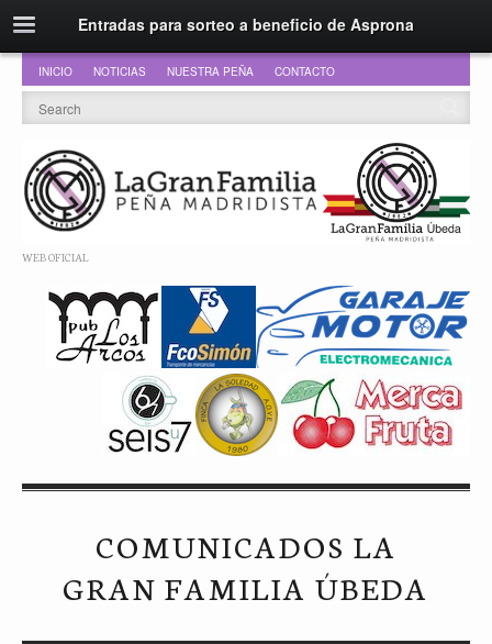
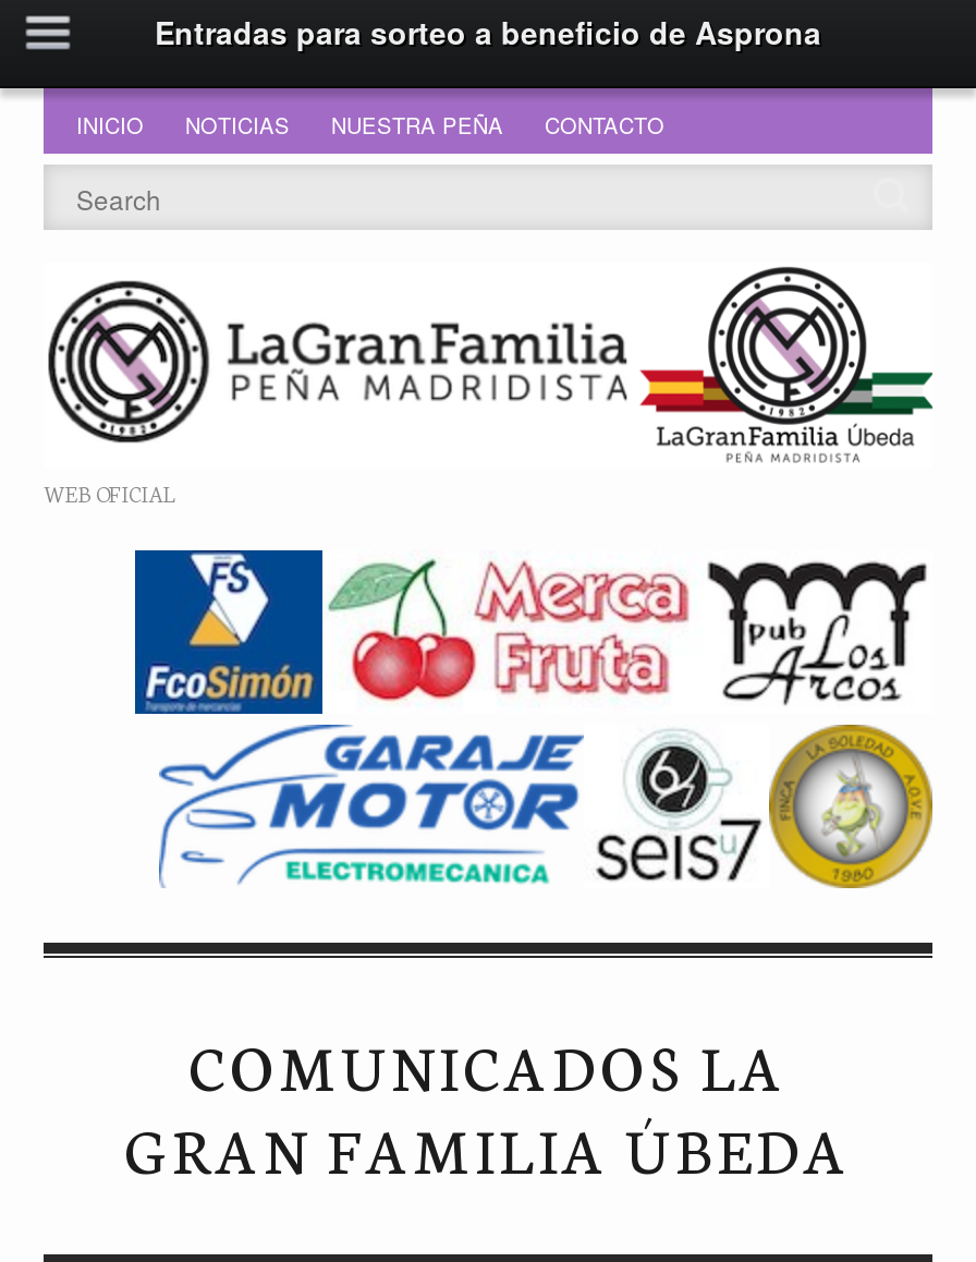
[47,285,470,457] [image] -> [96,548,935,890] [image]

